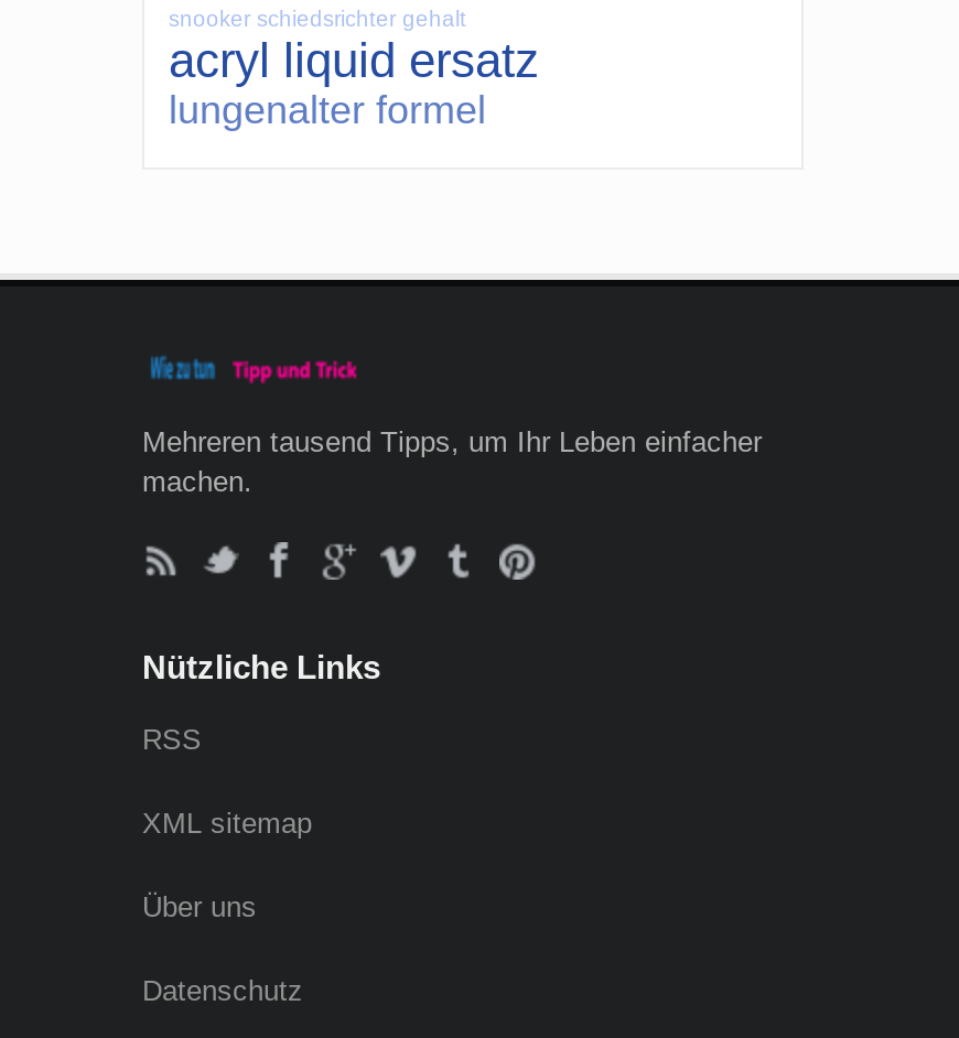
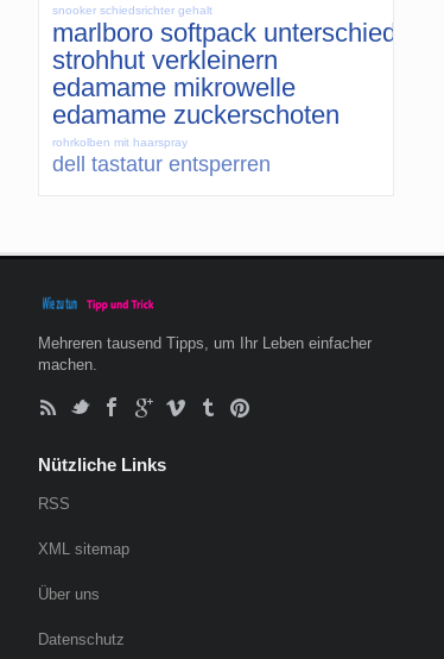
[169,33,539,132] acryl liquid ersatz | lungenalter formel -> [52,18,397,176] marlboro softpack unterschied | strohhut verkleinern | edamame mikrowelle | edamame zuckerschoten | rohrkolben mit haarspray | dell tastatur entsperren

